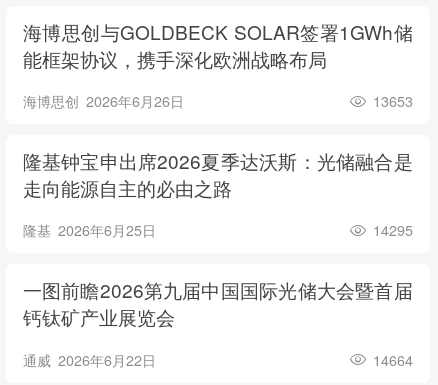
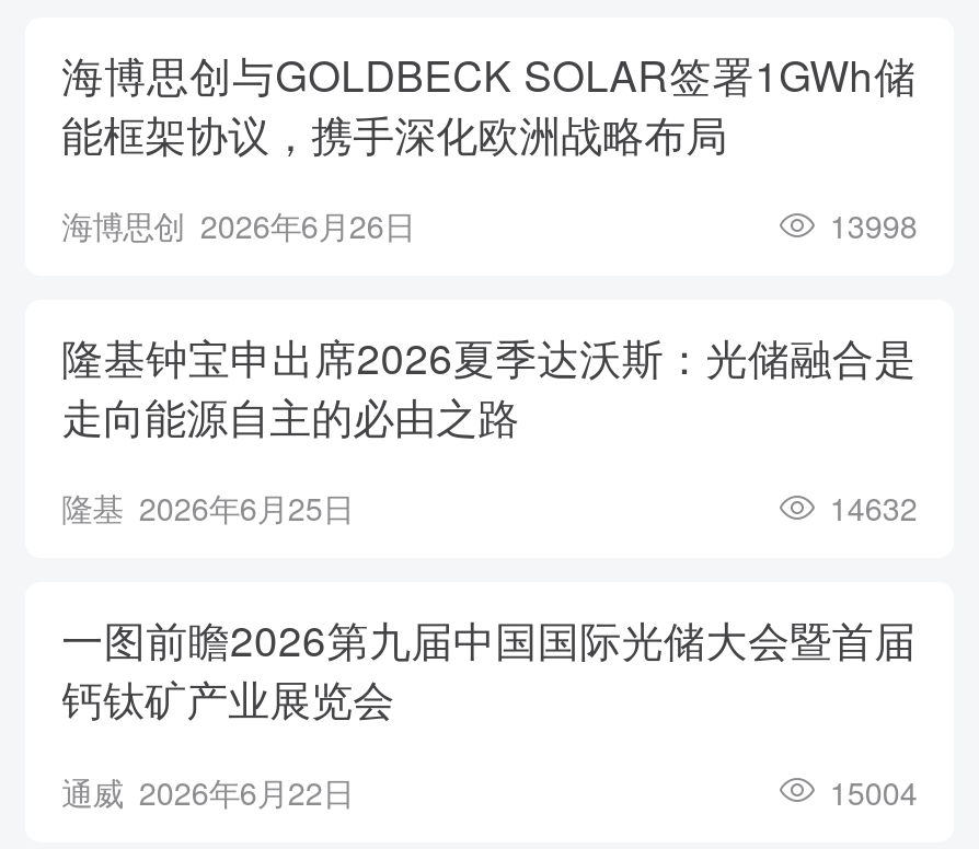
[373,91,413,111] 13653 -> [830,204,917,248] 13998
[373,220,413,240] 14295 -> [830,487,917,530] 14632
[373,350,413,370] 14664 -> [830,769,917,813] 15004

